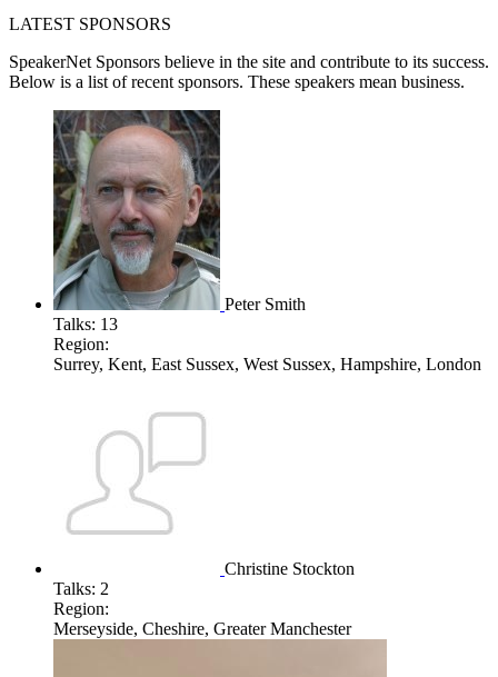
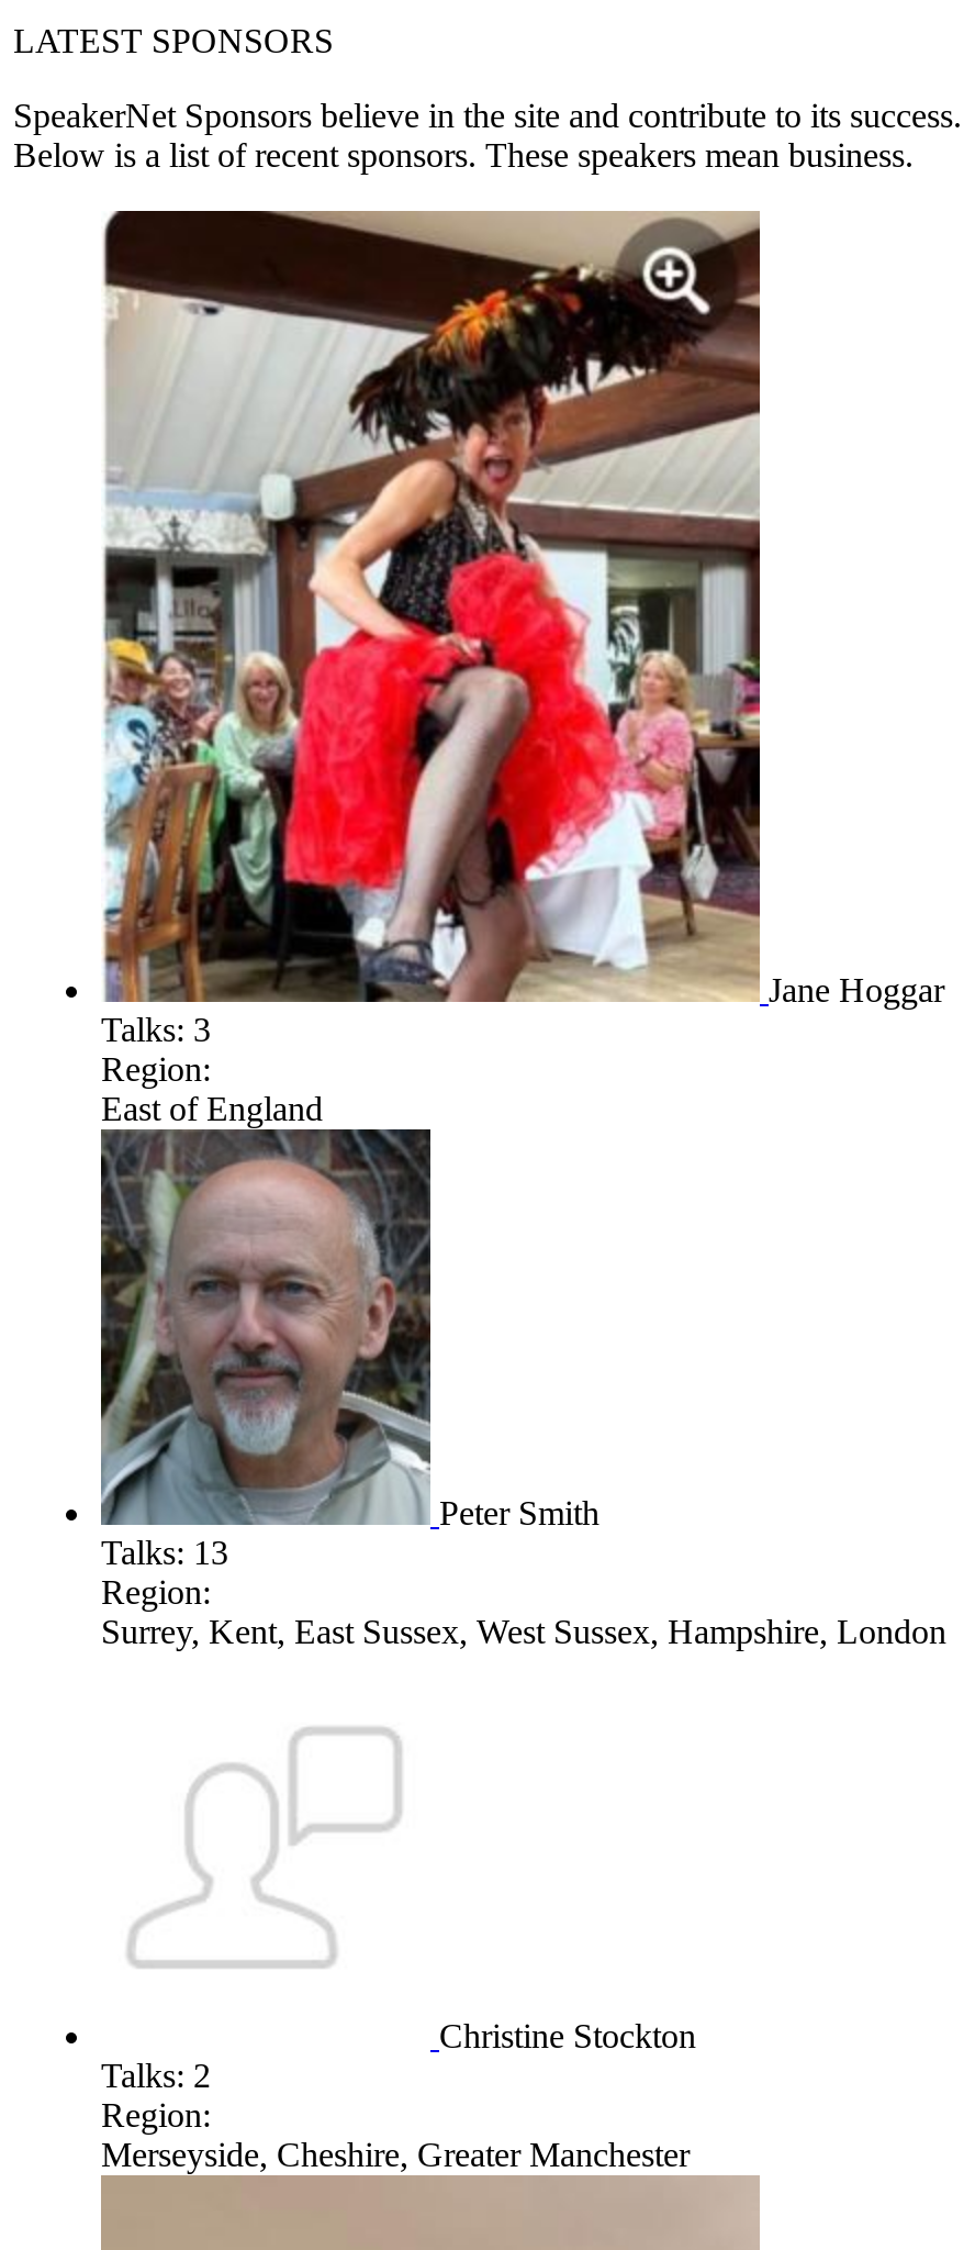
none -> [101,209,944,1128] [image] | Jane Hoggar | Talks: 3 | Region: | East of England

